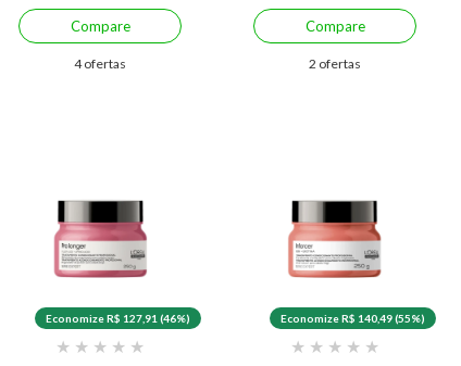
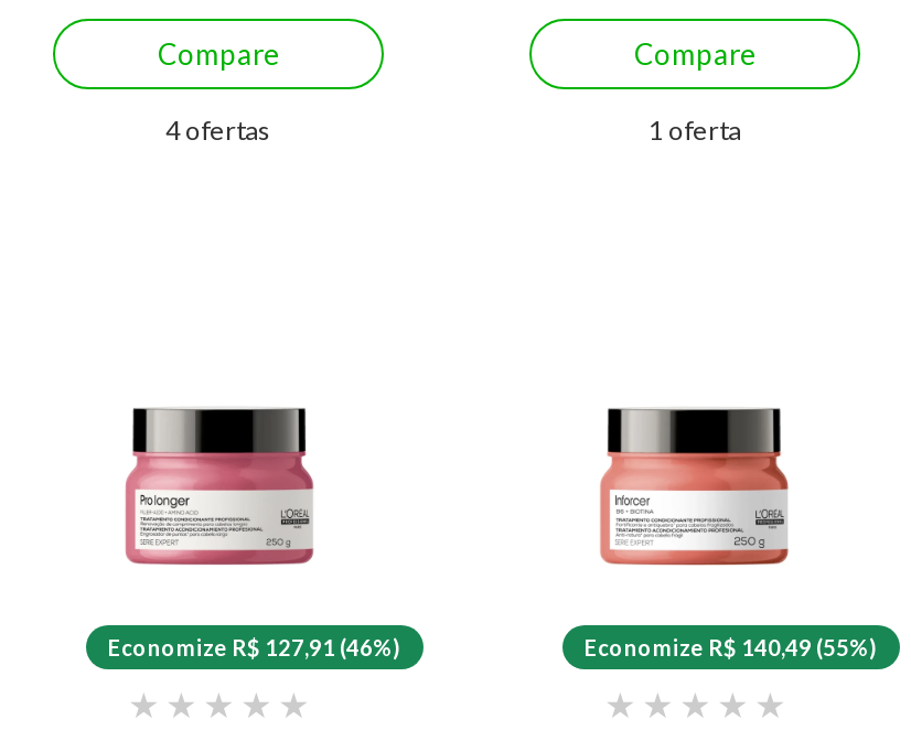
[309,55,361,72] 2 ofertas -> [649,114,741,147] 1 oferta

